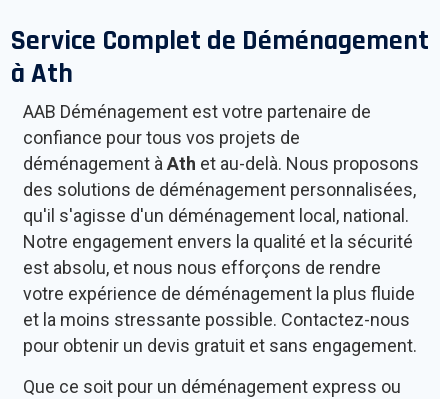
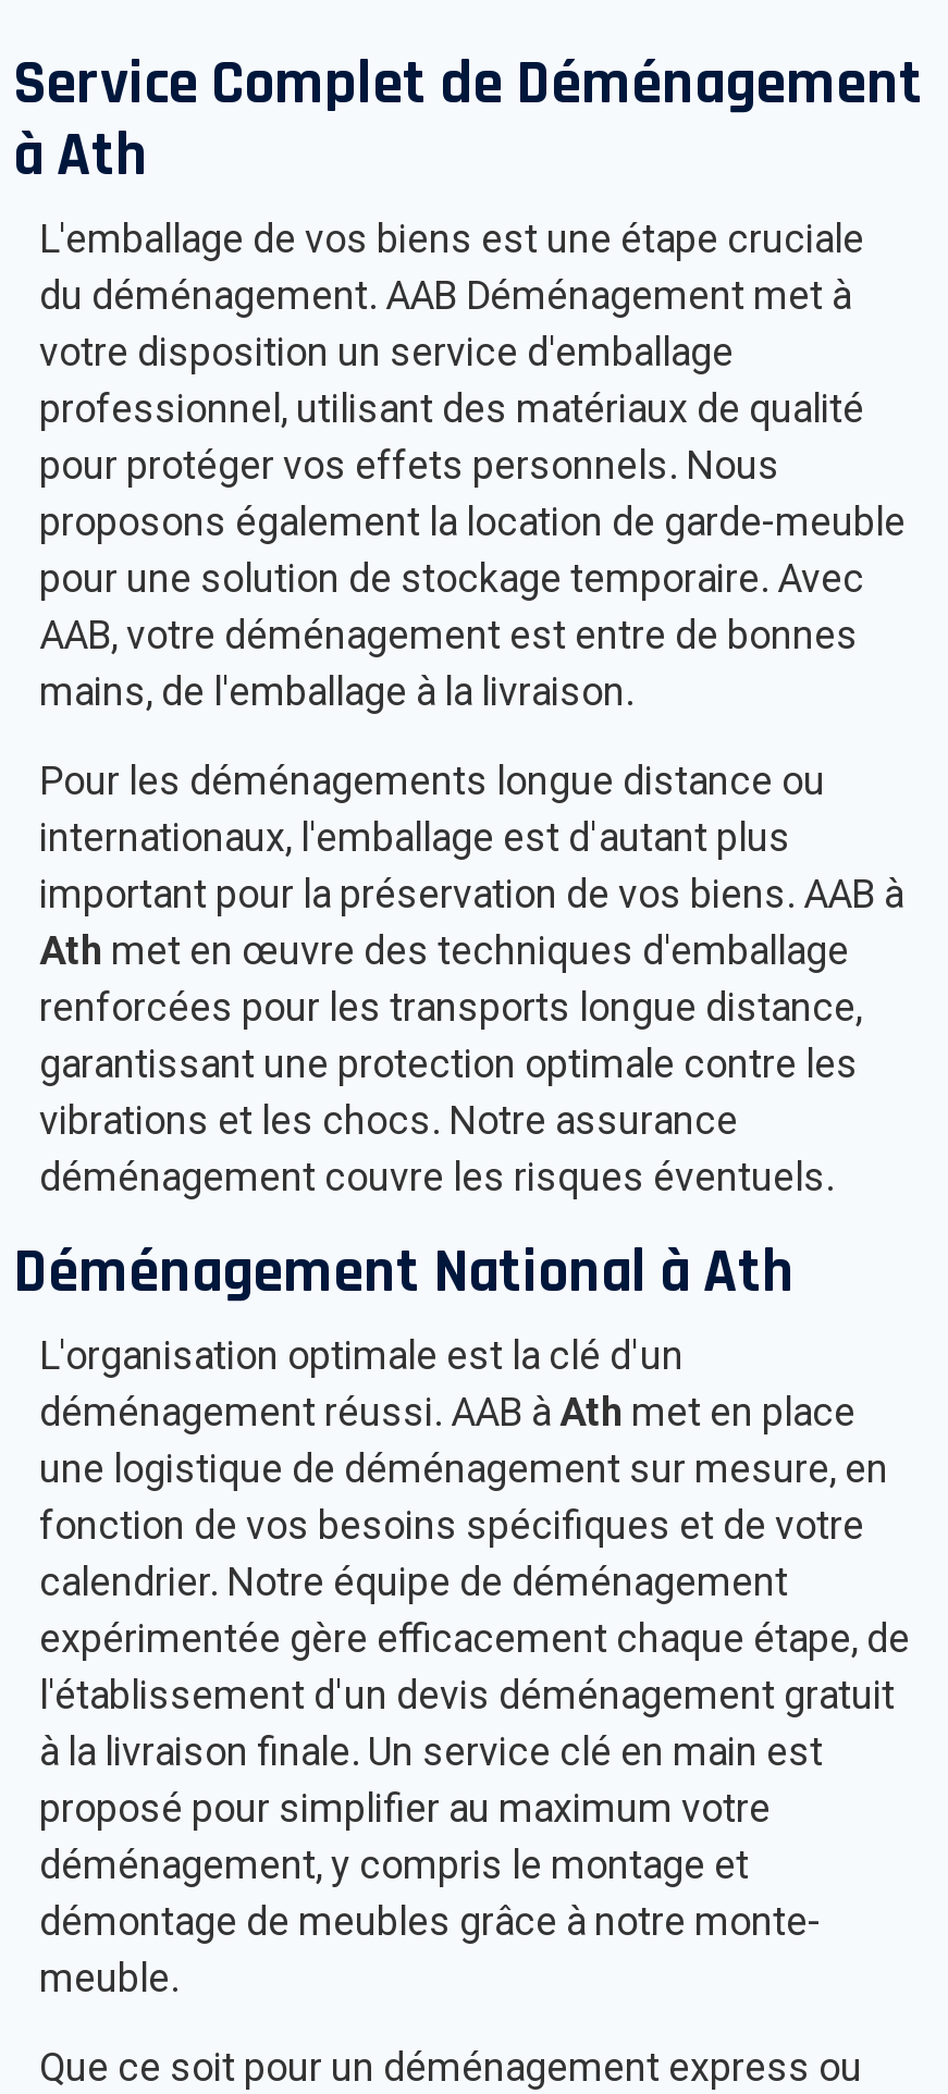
[23,101,419,356] AAB Déménagement est votre partenaire de | confiance pour tous vos projets de | déménagement à Ath et au-delà. Nous proposons | des solutions de déménagement personnalisées, | qu'il s'agisse d'un déménagement local, national. | Notre engagement envers la qualité et la sécurité | est absolu, et nous nous efforçons de rendre | votre expérience de déménagement la plus fluide | et la moins stressante possible. Contactez-nous | pour obtenir un devis gratuit et sans engagement. -> [13,215,910,2000] L'emballage de vos biens est une étape cruciale | du déménagement. AAB Déménagement met à | votre disposition un service d'emballage | professionnel, utilisant des matériaux de qualité | pour protéger vos effets personnels. Nous | proposons également la location de garde-meuble | pour une solution de stockage temporaire. Avec | AAB, votre déménagement est entre de bonnes | mains, de l'emballage à la livraison. | Pour les déménagements longue distance ou | internationaux, l'emballage est d'autant plus | important pour la préservation de vos biens. AAB à | Ath met en œuvre des techniques d'emballage | renforcées pour les transports longue distance, | garantissant une protection optimale contre les | vibrations et les chocs. Notre assurance | déménagement couvre les risques éventuels. | Déménagement National à Ath | L'organisation optimale est la clé d'un | déménagement réussi. AAB à Ath met en place | une logistique de déménagement sur mesure, en | fonction de vos besoins spécifiques et de votre | calendrier. Notre équipe de déménagement | expérimentée gère efficacement chaque étape, de | l'établissement d'un devis déménagement gratuit | à la livraison finale. Un service clé en main est | proposé pour simplifier au maximum votre | déménagement, y compris le montage et | démontage de meubles grâce à notre monte- | meuble.

